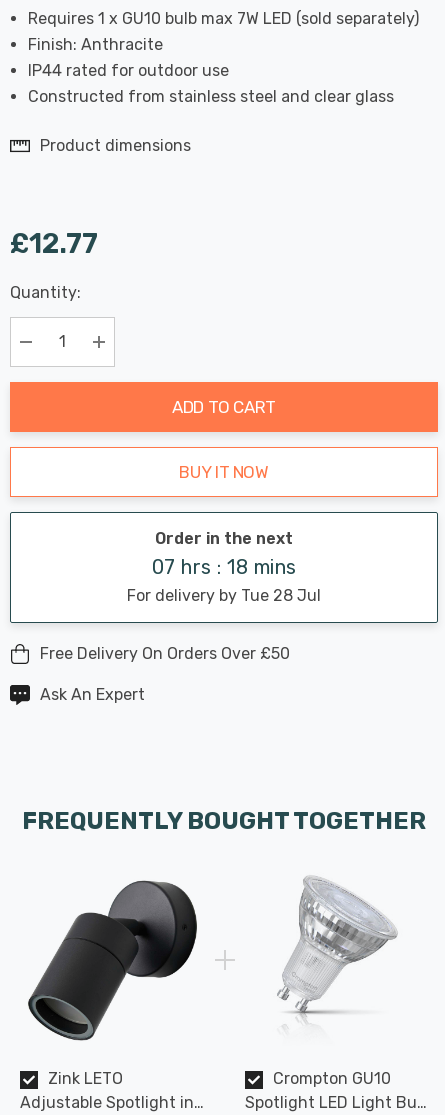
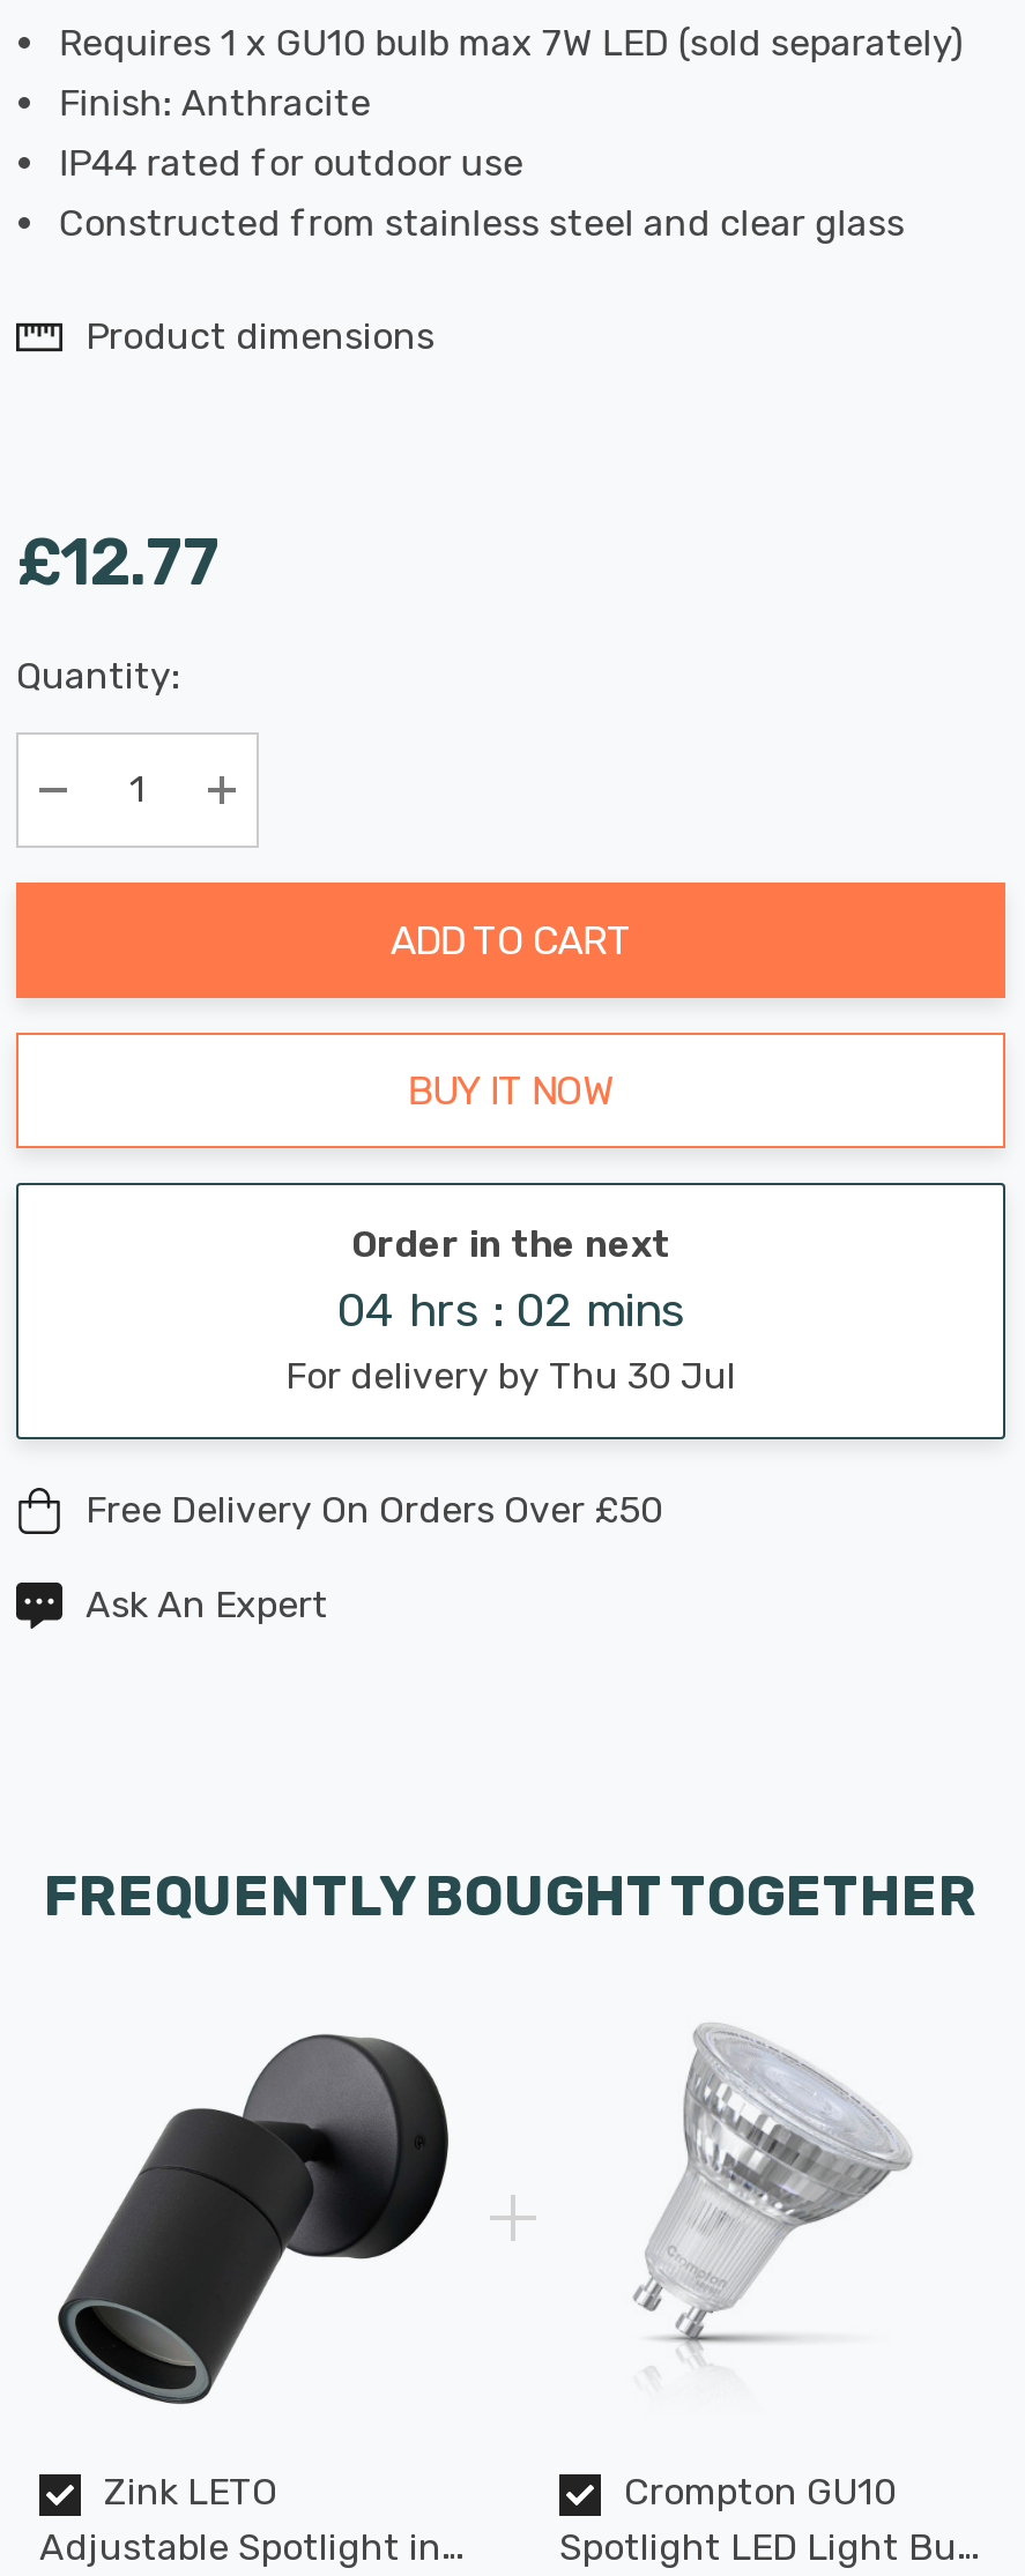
[151,555,296,579] 07 hrs : 18 mins -> [336,1281,685,1337] 04 hrs : 02 mins
[127,586,321,605] For delivery by Tue 28 Jul -> [285,1353,736,1397] For delivery by Thu 30 Jul

